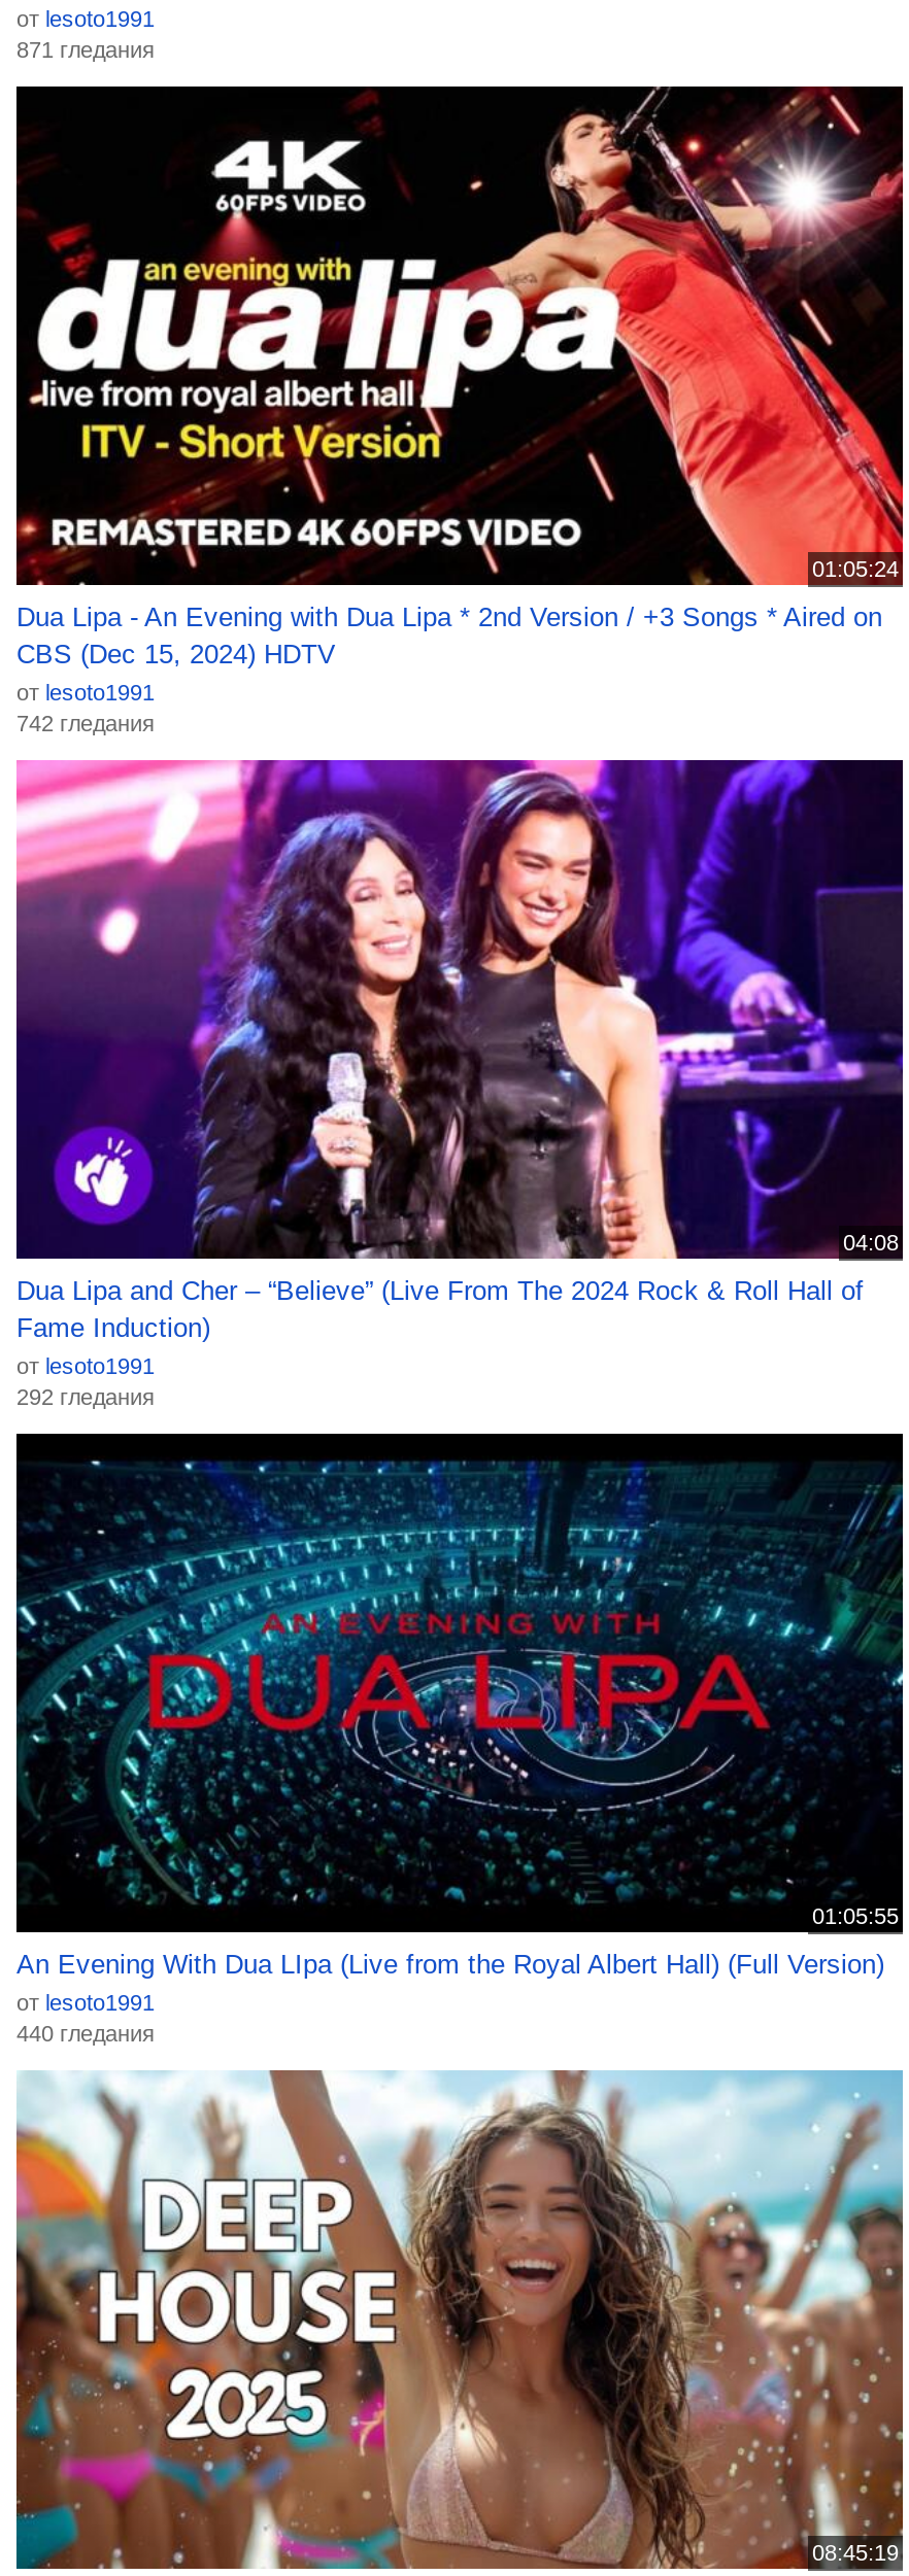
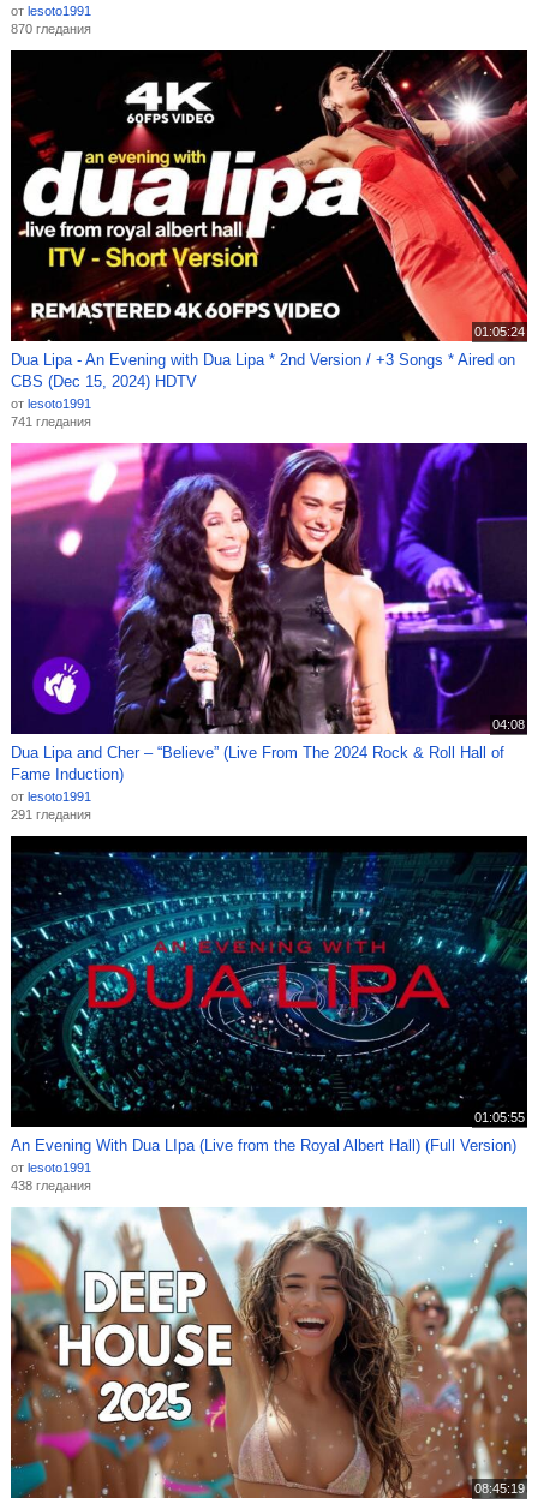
[16,38,155,63] 871 гледания -> [11,22,91,37] 870 гледания
[16,711,155,736] 742 гледания -> [11,415,91,429] 741 гледания
[16,1385,155,1409] 292 гледания -> [11,807,91,822] 291 гледания
[16,2021,155,2046] 440 гледания -> [11,1179,91,1193] 438 гледания

